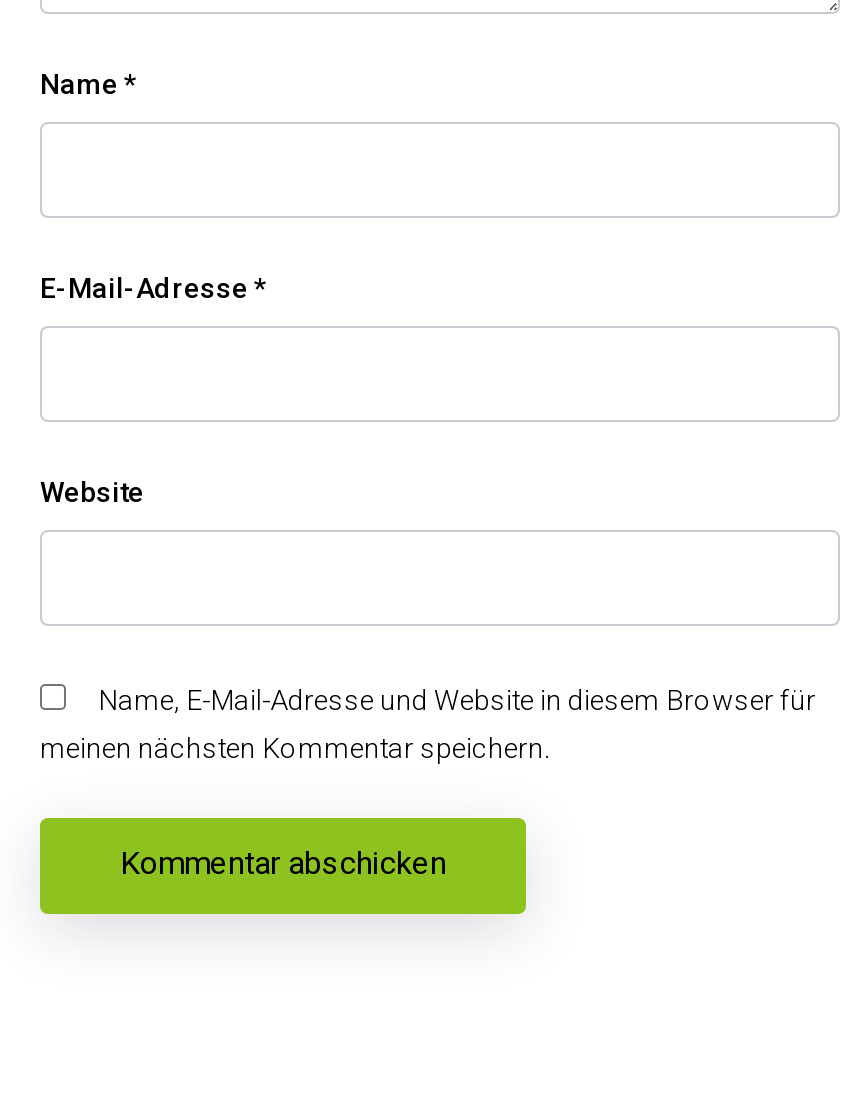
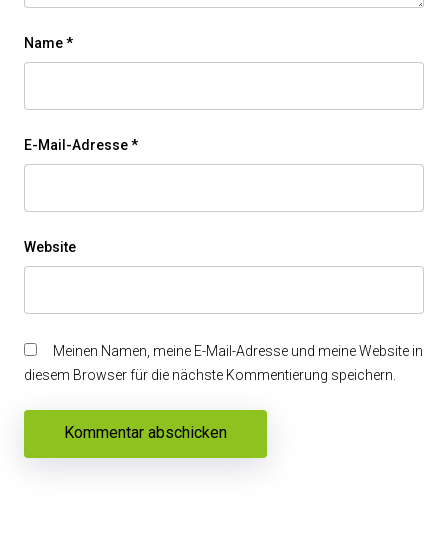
[98,684,816,716] Name, E-Mail-Adresse und Website in diesem Browser für -> [53,343,423,359] Meinen Namen, meine E-Mail-Adresse und meine Website in
[40,732,550,764] meinen nächsten Kommentar speichern. -> [24,367,396,383] diesem Browser für die nächste Kommentierung speichern.

